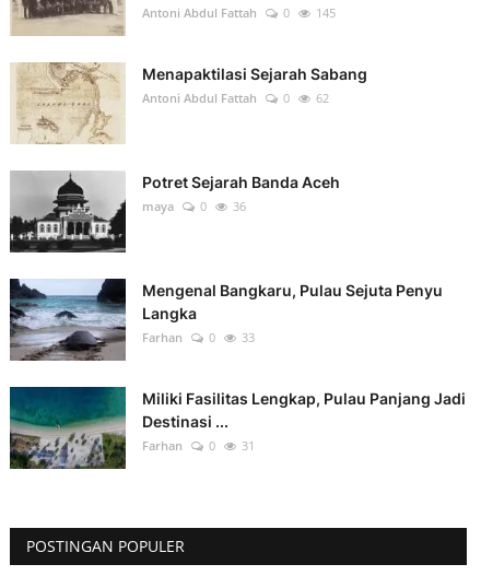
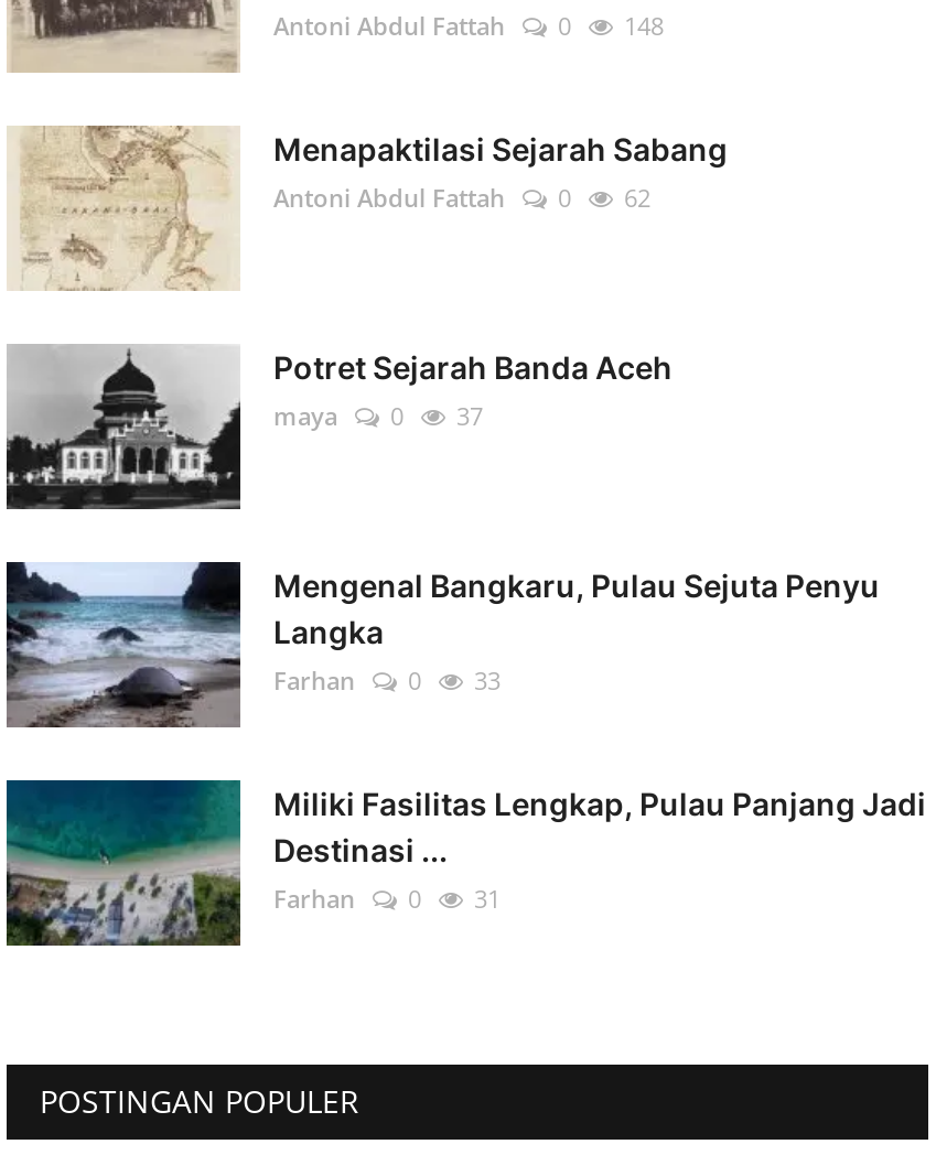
[142,5,336,21] Antoni Abdul Fattah 0 145 -> [273,10,664,43] Antoni Abdul Fattah 0 148
[142,198,246,215] maya 0 36 -> [273,400,483,433] maya 0 37

